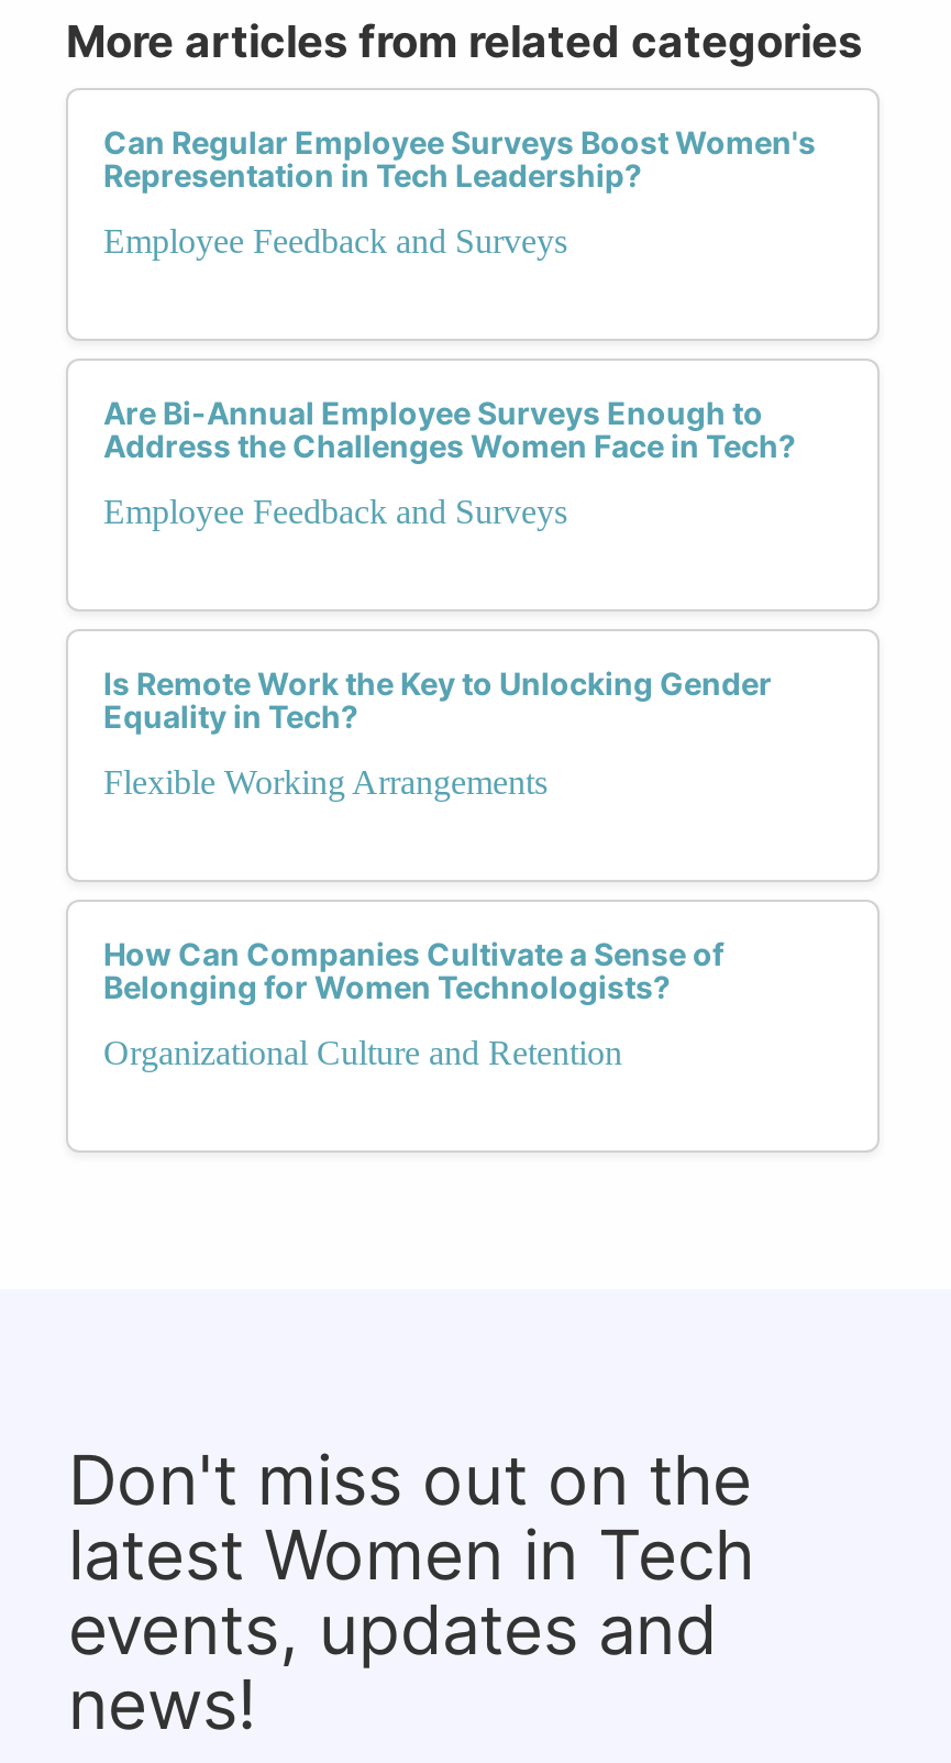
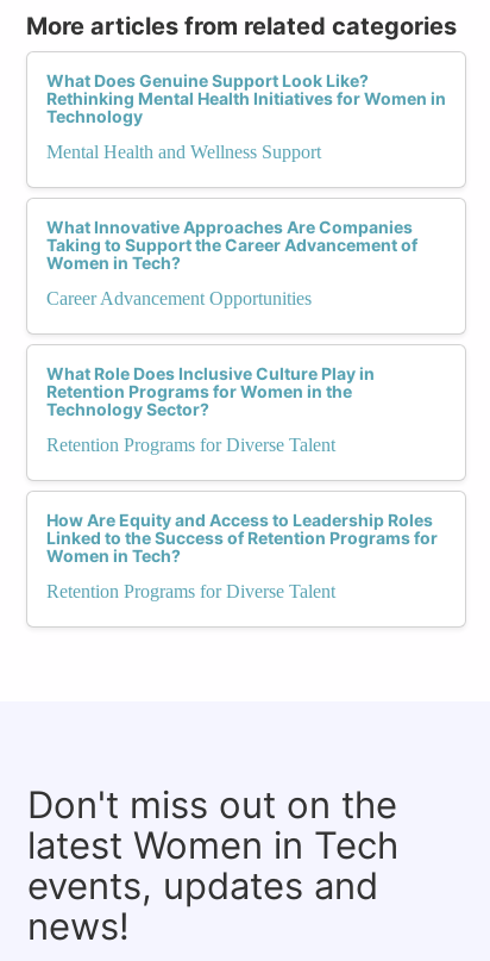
[103,123,816,194] Can Regular Employee Surveys Boost Women's | Representation in Tech Leadership? -> [46,70,446,126] What Does Genuine Support Look Like? | Rethinking Mental Health Initiatives for Women in | Technology
[103,222,567,260] Employee Feedback and Surveys -> [46,142,321,162] Mental Health and Wellness Support
[103,394,796,464] Are Bi-Annual Employee Surveys Enough to | Address the Challenges Women Face in Tech? -> [46,217,417,273] What Innovative Approaches Are Companies | Taking to Support the Career Advancement of | Women in Tech?
[103,493,567,530] Employee Feedback and Surveys -> [46,288,312,308] Career Advancement Opportunities
[103,664,772,735] Is Remote Work the Key to Unlocking Gender | Equality in Tech? -> [46,363,375,419] What Role Does Inclusive Culture Play in | Retention Programs for Women in the | Technology Sector?
[103,763,548,801] Flexible Working Arrangements -> [46,435,335,455] Retention Programs for Diverse Talent
[103,935,723,1005] How Can Companies Cultivate a Sense of | Belonging for Women Technologists? -> [46,510,438,566] How Are Equity and Access to Leadership Roles | Linked to the Success of Retention Programs for | Women in Tech?
[103,1034,622,1071] Organizational Culture and Retention -> [46,581,335,601] Retention Programs for Diverse Talent

